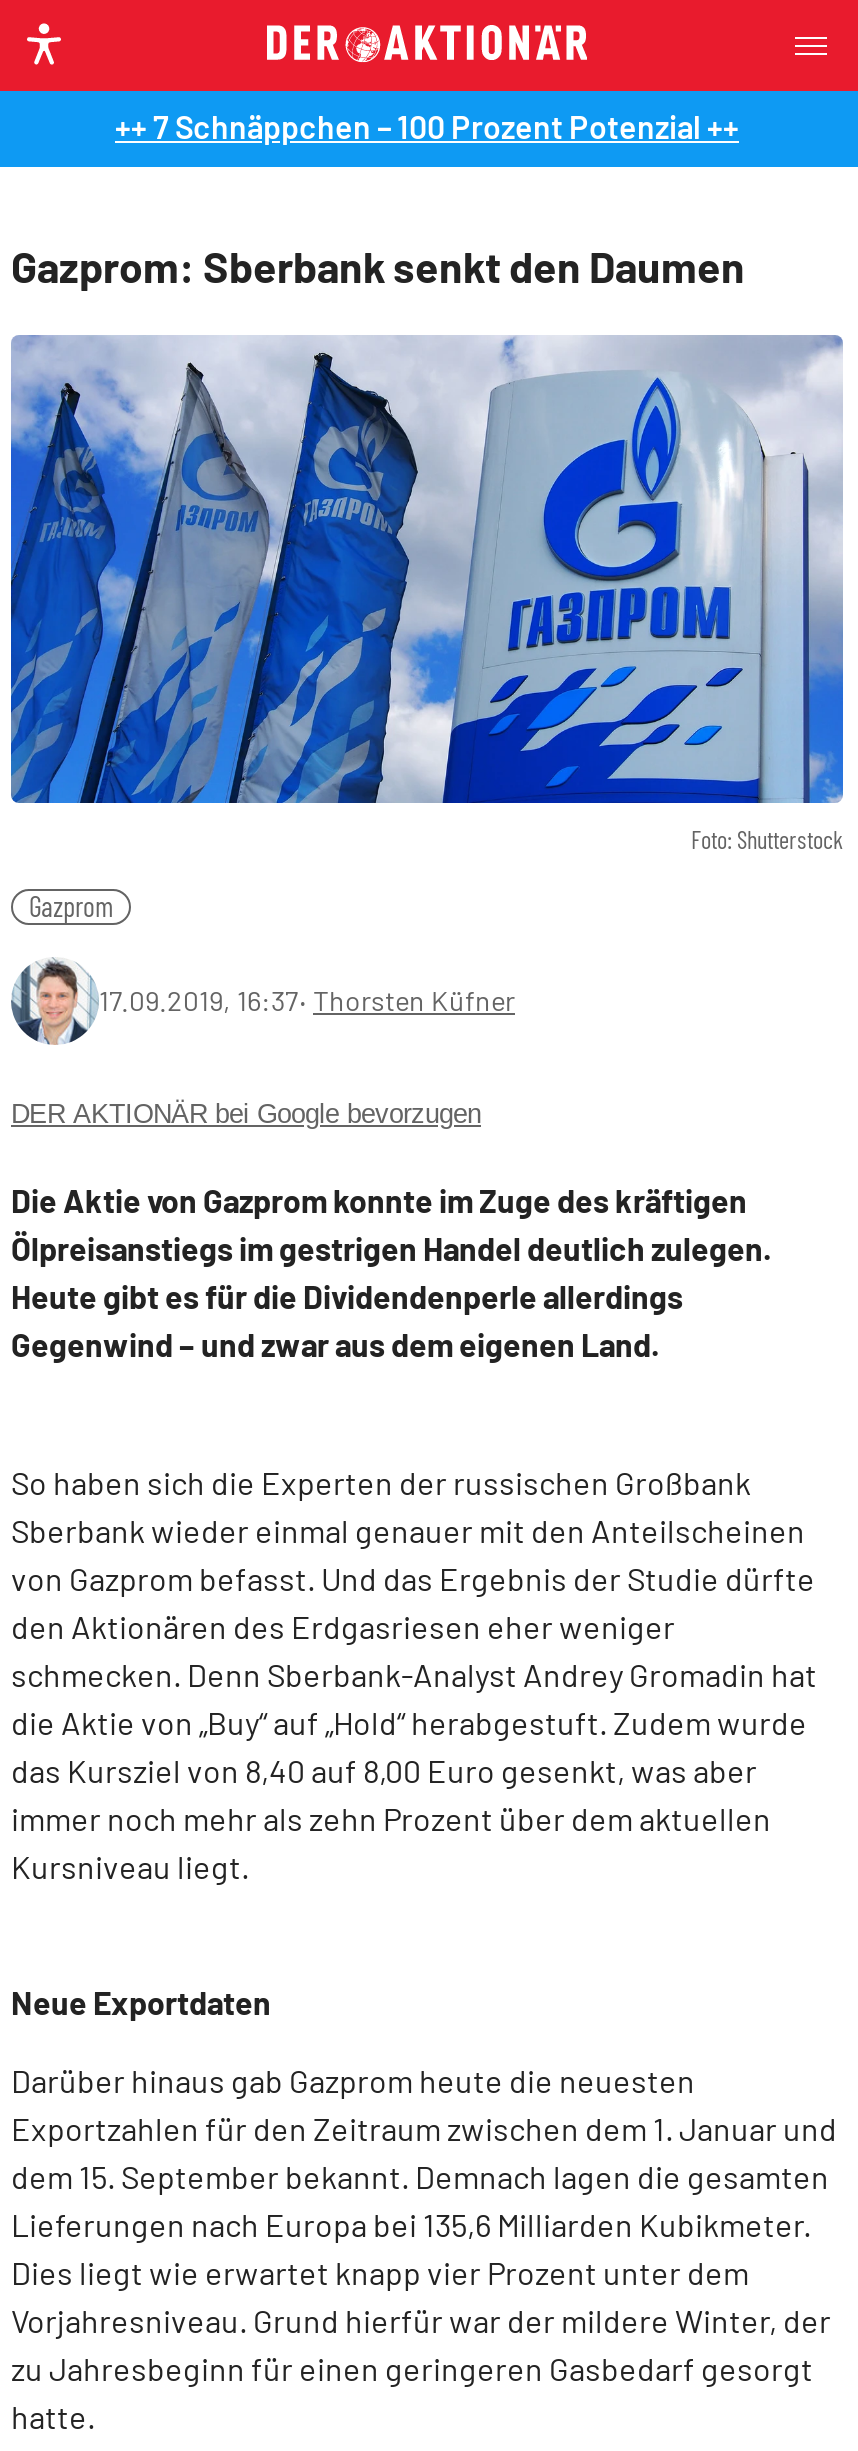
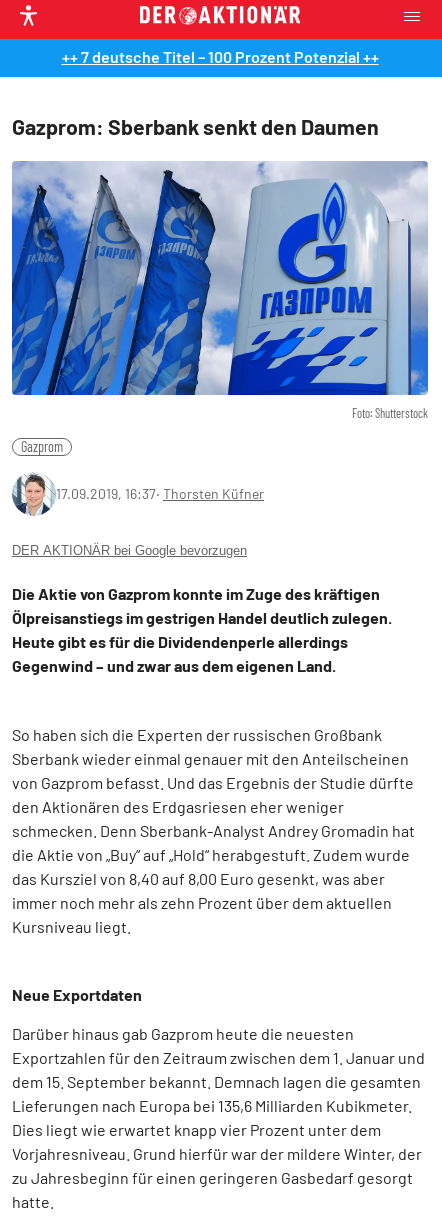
[115,107,739,145] ++ 7 Schnäppchen – 100 Prozent Potenzial ++ -> [61,47,378,66] ++ 7 deutsche Titel – 100 Prozent Potenzial ++

